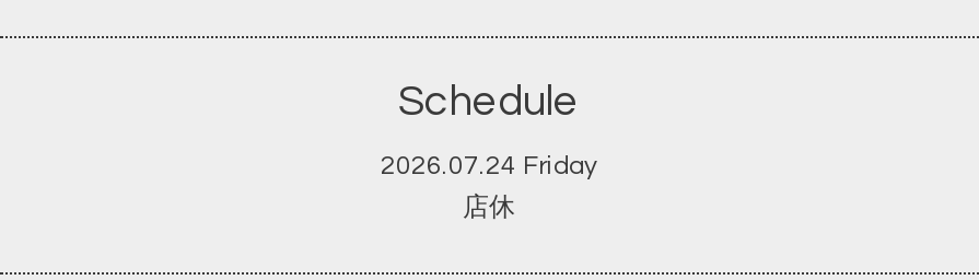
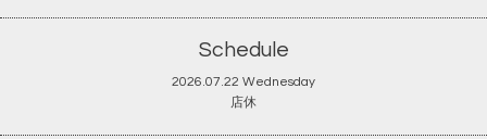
[381,151,597,179] 2026.07.24 Friday -> [172,75,315,89] 2026.07.22 Wednesday

